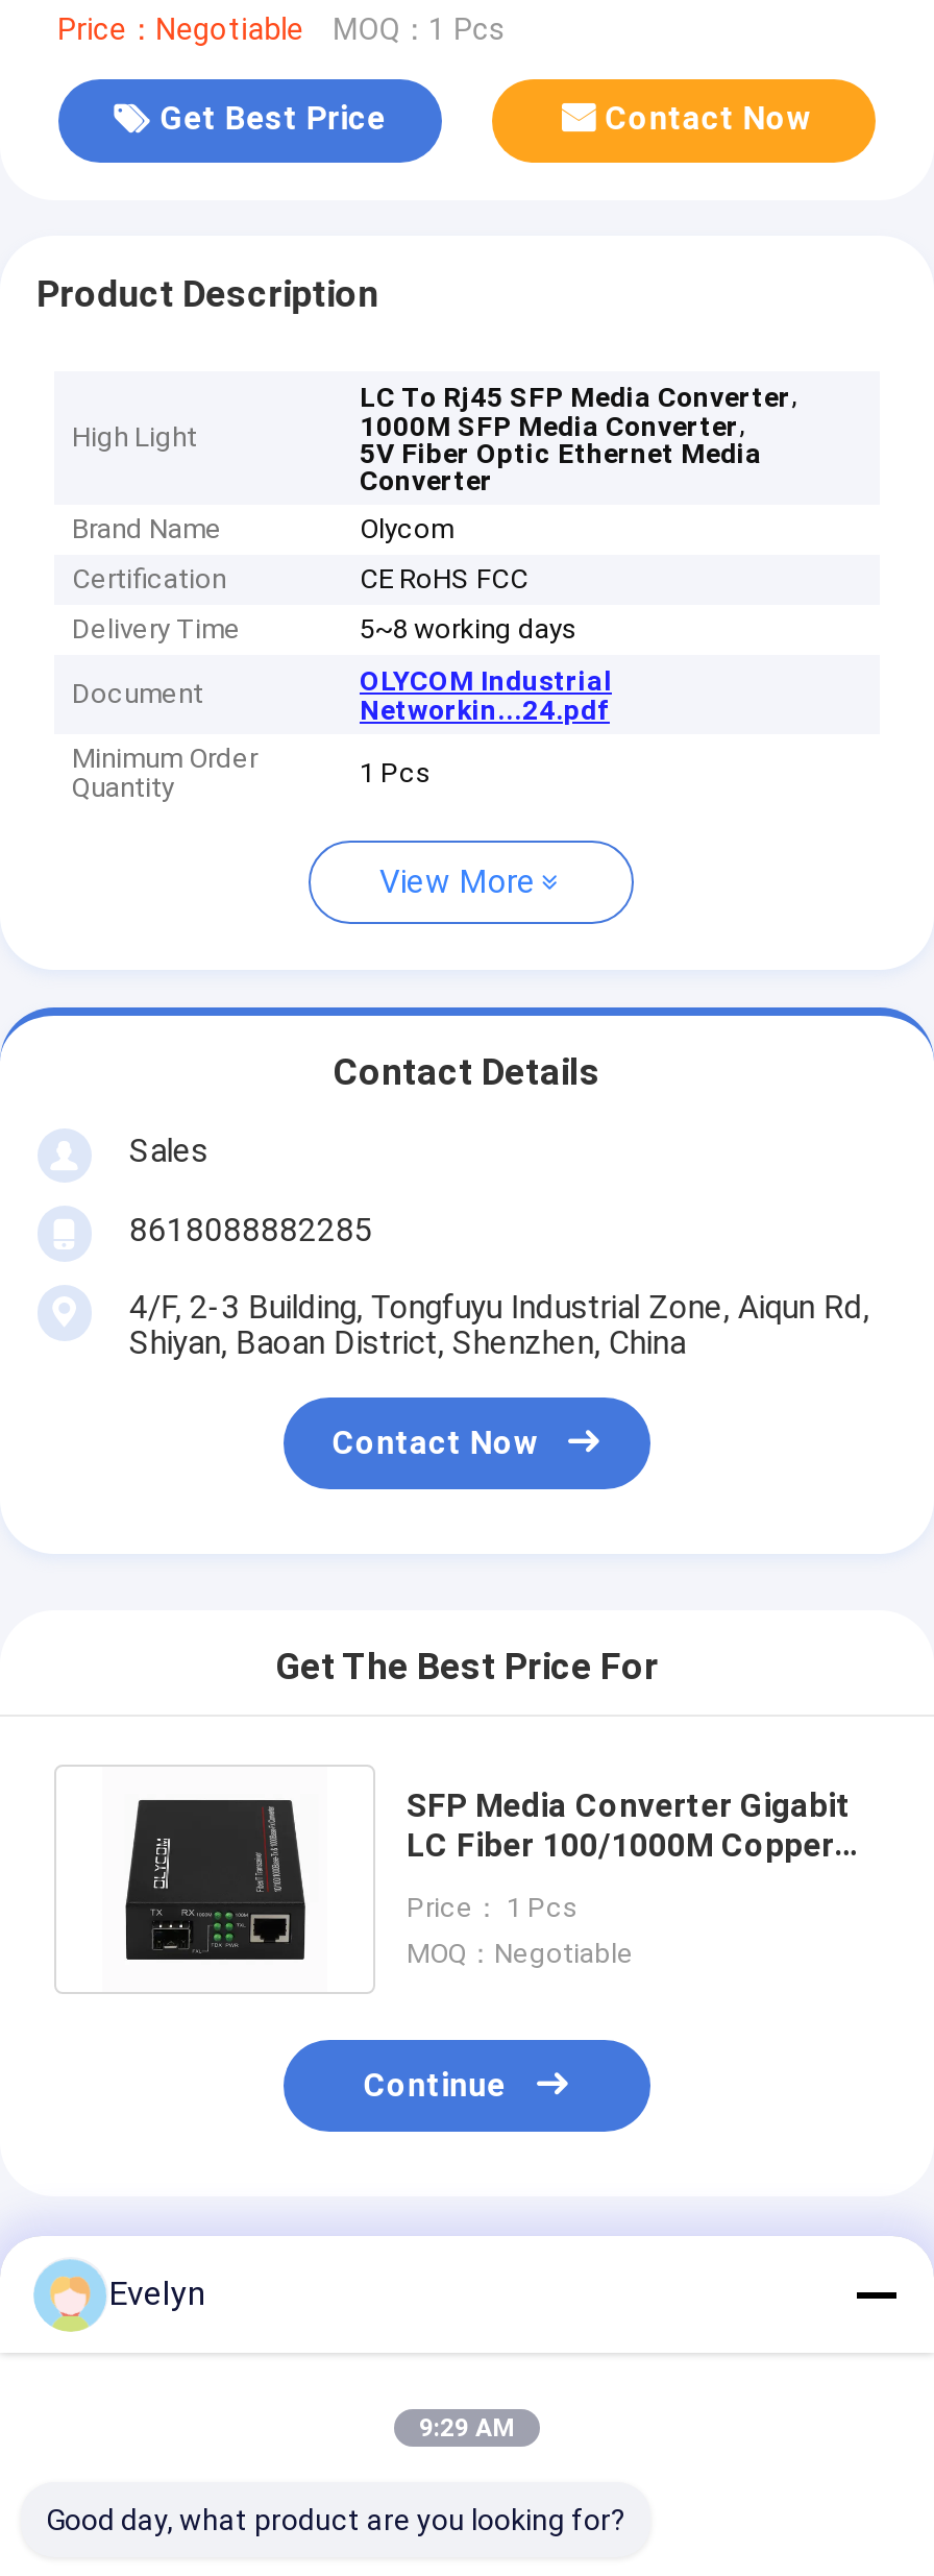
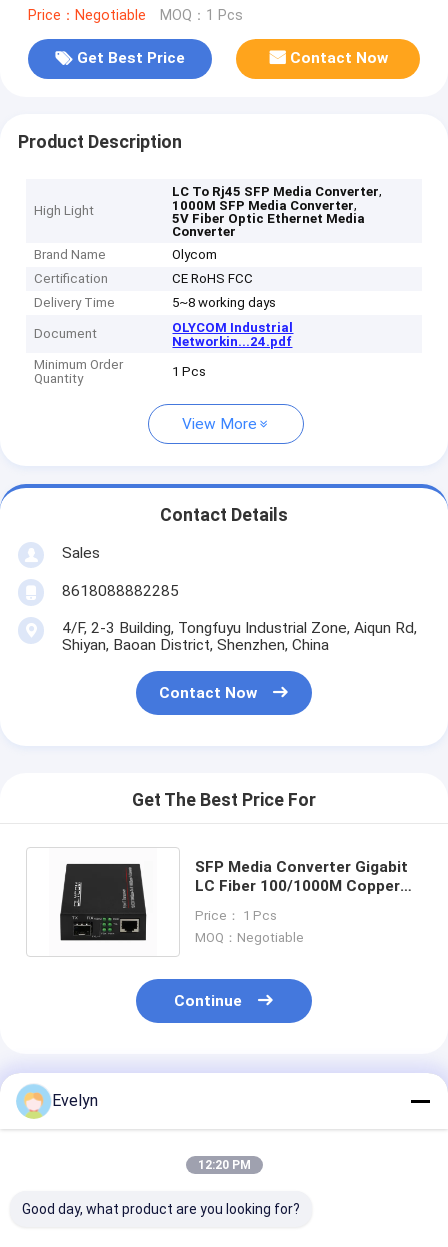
[419,2413,515,2443] 9:29 AM -> [197,1158,250,1172] 12:20 PM

